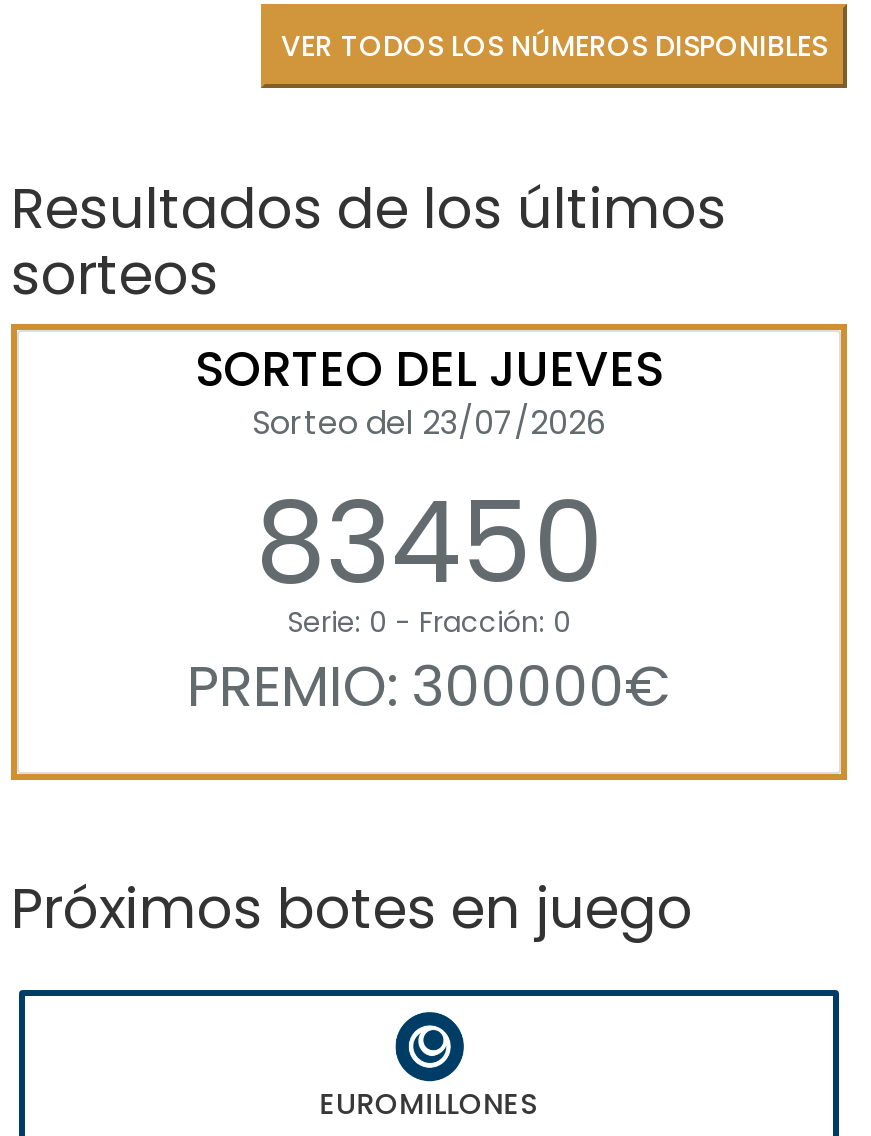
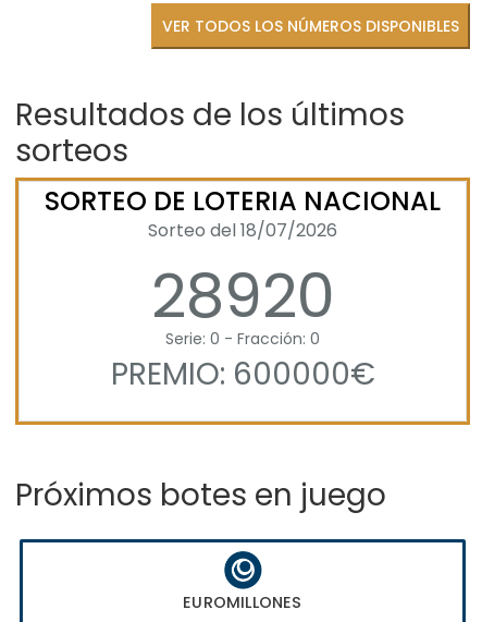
[195,335,663,621] SORTEO DEL JUEVES | Sorteo del 23/07/2026 | 83450 -> [45,183,441,339] SORTEO DE LOTERIA NACIONAL | Sorteo del 18/07/2026 | 28920
[187,647,671,725] PREMIO: 300000€ -> [110,353,375,396] PREMIO: 600000€

